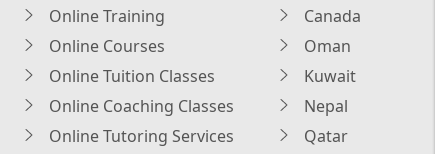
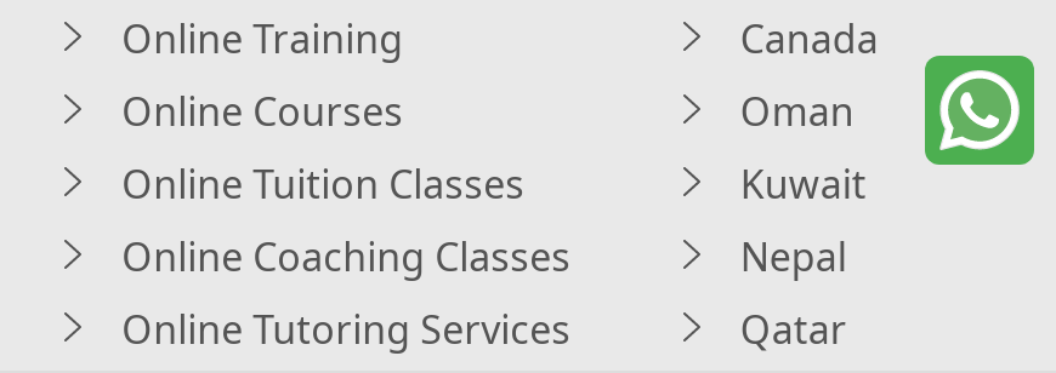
none -> [922,53,1037,167] [image]

